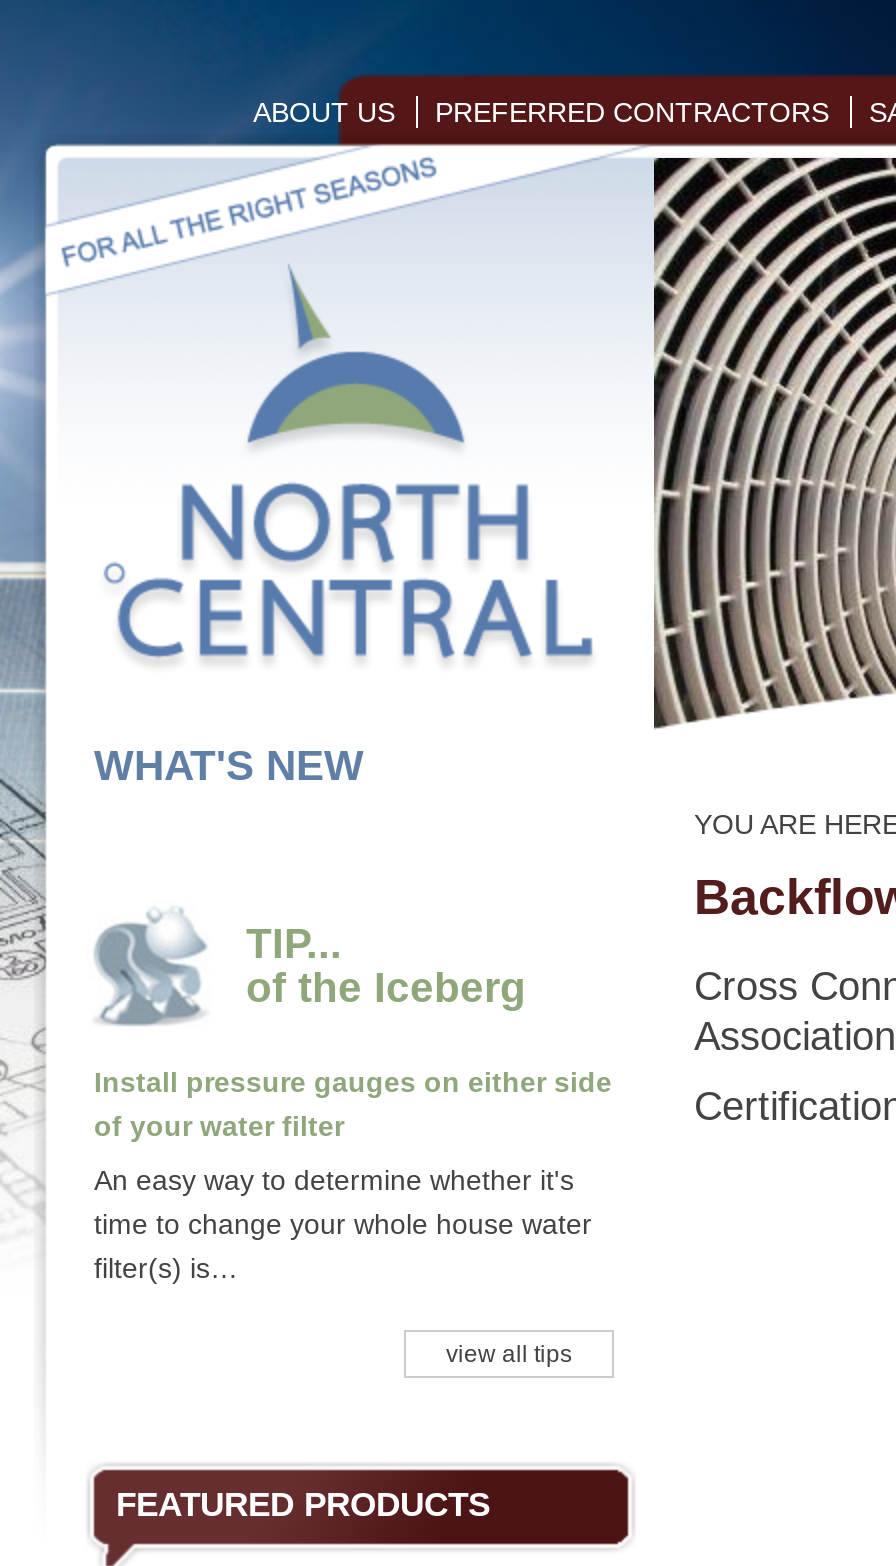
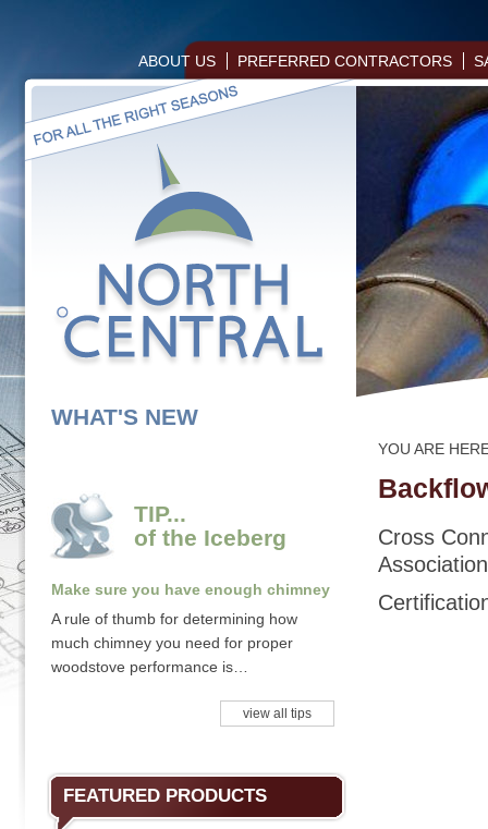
[654,158,890,724] [image] -> [355,85,485,393] [image]
[94,1066,612,1142] Install pressure gauges on either side | of your water filter -> [51,581,330,598] Make sure you have enough chimney
[94,1164,592,1284] An easy way to determine whether it's | time to change your whole house water | filter(s) is… -> [51,610,297,675] A rule of thumb for determining how | much chimney you need for proper | woodstove performance is…

